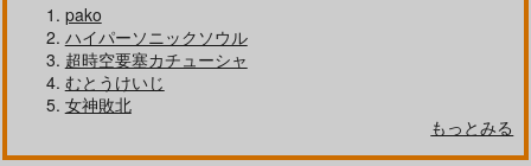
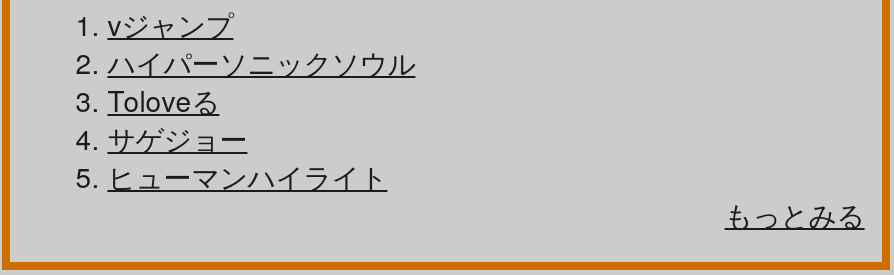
[65,2,102,26] pako -> [107,4,233,44] vジャンプ
[65,47,247,116] 超時空要塞カチューシャ | むとうけいじ | 女神敗北 -> [107,80,387,196] Toloveる | サゲジョー | ヒューマンハイライト

